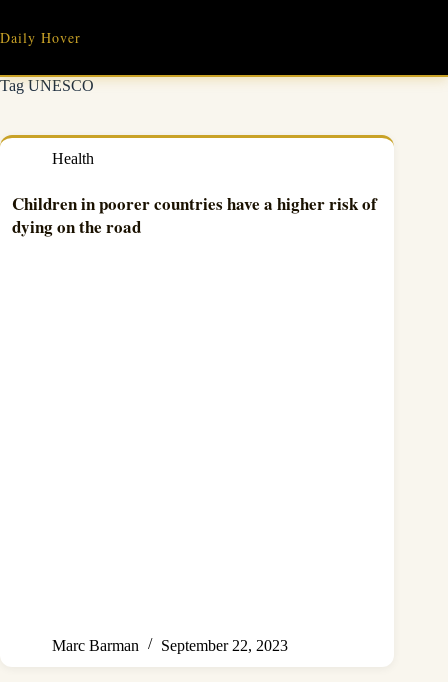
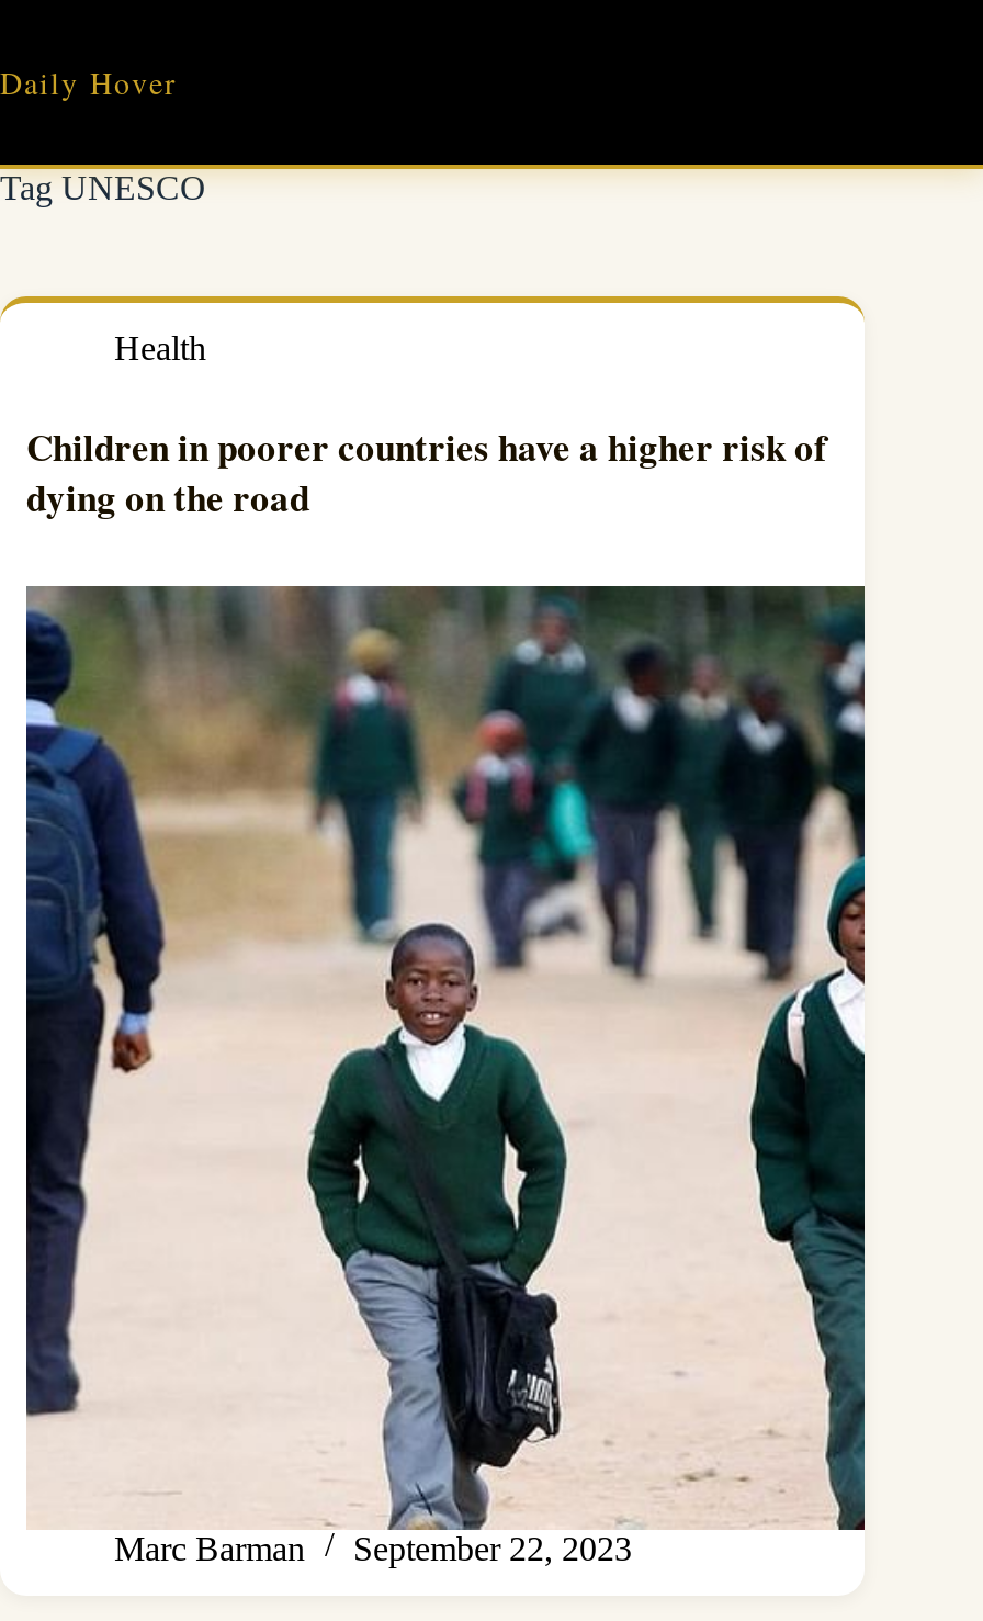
none -> [24,584,867,1532] [image]

